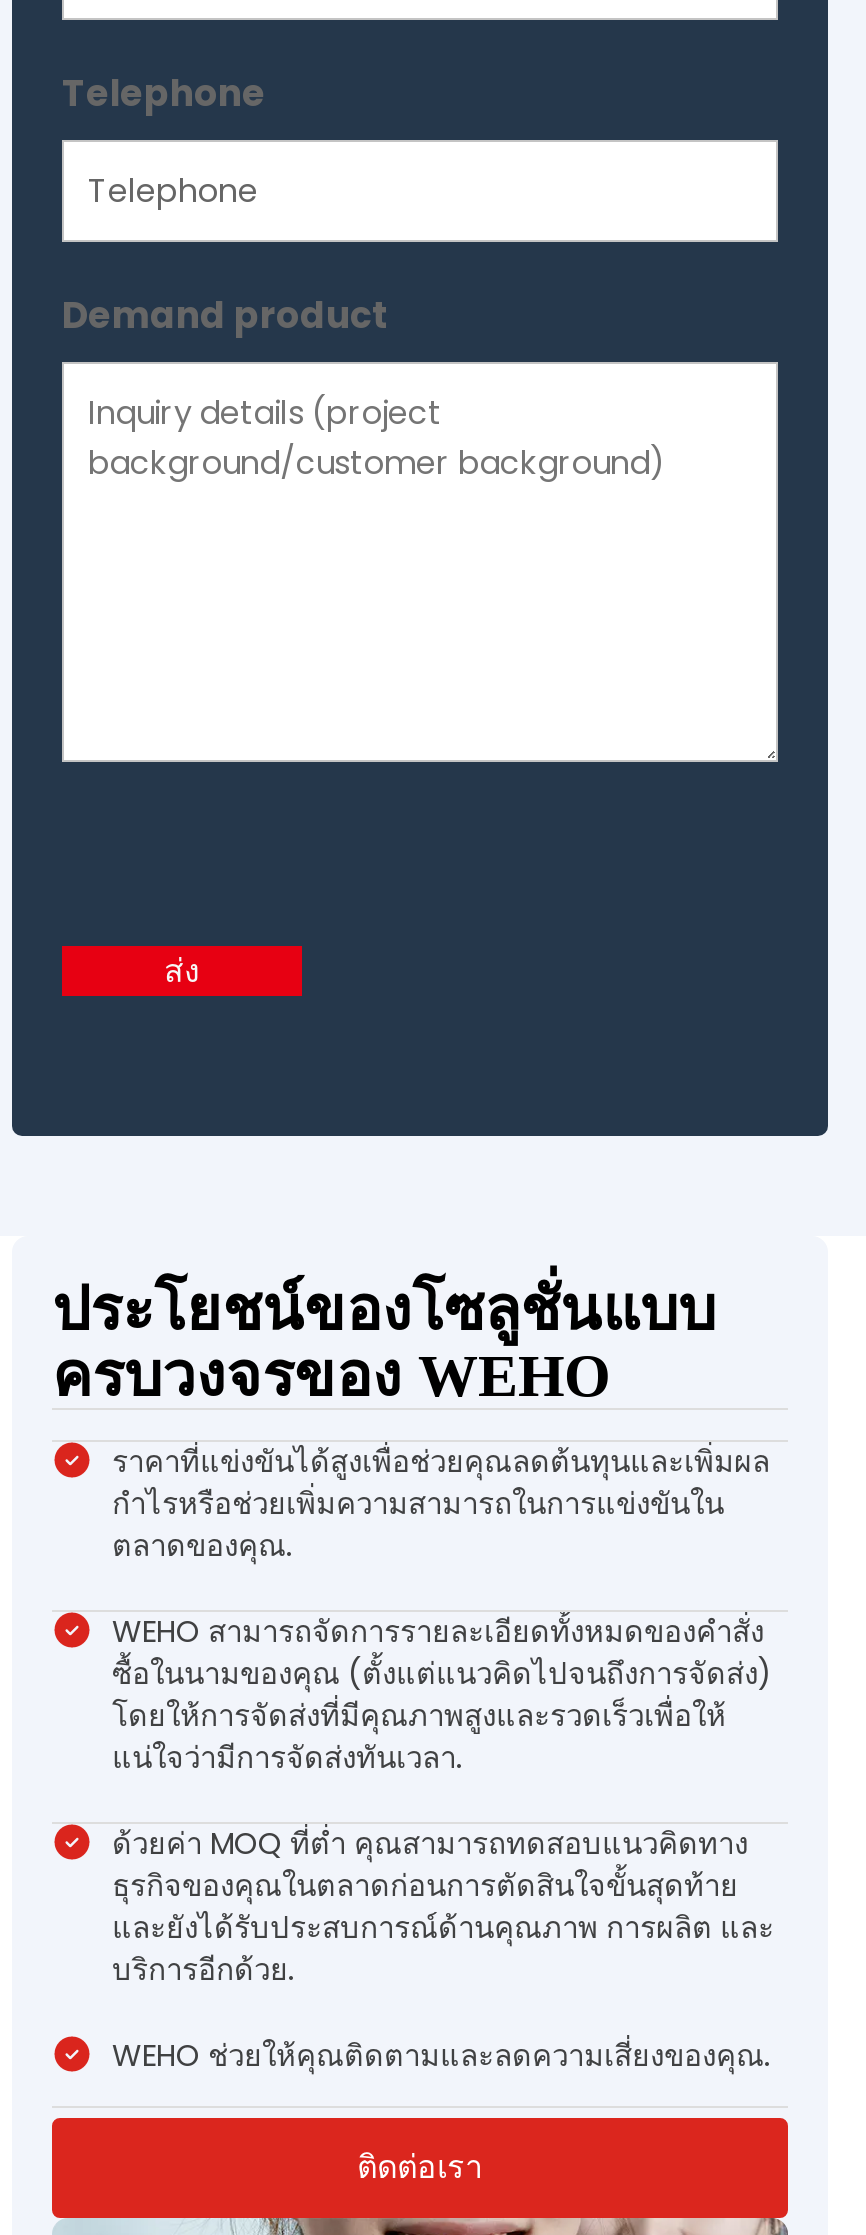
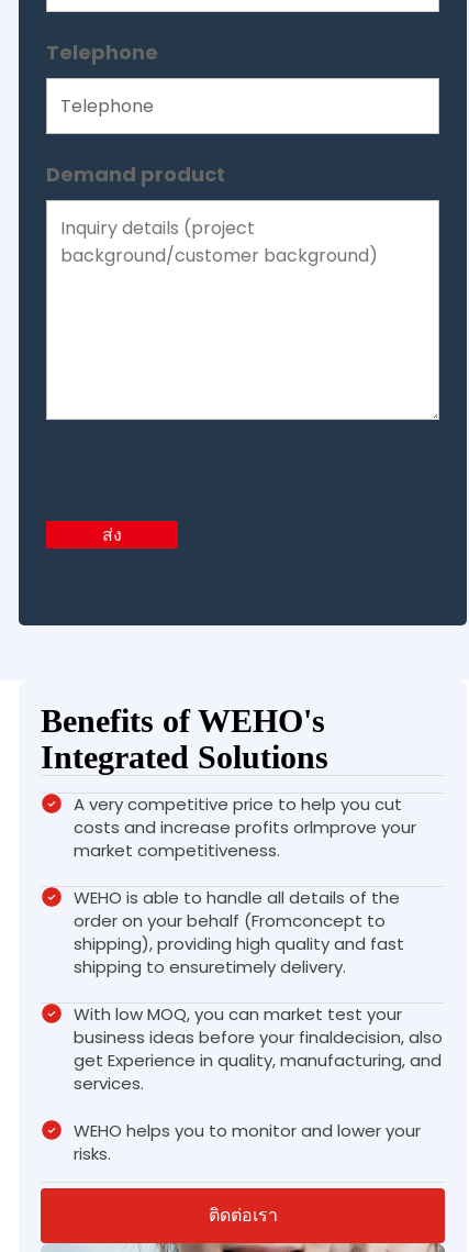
[52,1277,716,1409] ประโยชน์ของโซลูชั่นแบบ | ครบวงจรของ WEHO -> [41,702,328,775] Benefits of WEHO's | Integrated Solutions
[112,1441,770,1567] ราคาที่แข่งขันได้สูงเพื่อช่วยคุณลดต้นทุนและเพิ่มผล | กำไรหรือช่วยเพิ่มความสามารถในการแข่งขันใน | ตลาดของคุณ. -> [74,792,416,862] A very competitive price to help you cut | costs and increase profits orlmprove your | market competitiveness.
[112,1611,772,1779] WEHO สามารถจัดการรายละเอียดทั้งหมดของคำสั่ง | ซื้อในนามของคุณ (ตั้งแต่แนวคิดไปจนถึงการจัดส่ง) | โดยให้การจัดส่งที่มีคุณภาพสูงและรวดเร็วเพื่อให้ | แน่ใจว่ามีการจัดส่งทันเวลา. -> [74,886,404,978] WEHO is able to handle all details of the | order on your behalf (Fromconcept to | shipping), providing high quality and fast | shipping to ensuretimely delivery.
[112,1823,774,1991] ด้วยค่า MOQ ที่ต่ำ คุณสามารถทดสอบแนวคิดทาง | ธุรกิจของคุณในตลาดก่อนการตัดสินใจขั้นสุดท้าย | และยังได้รับประสบการณ์ด้านคุณภาพ การผลิต และ | บริการอีกด้วย. -> [74,1002,443,1095] With low MOQ, you can market test your | business ideas before your finaldecision, also | get Experience in quality, manufacturing, and | services.
[112,2035,770,2077] WEHO ช่วยให้คุณติดตามและลดความเสี่ยงของคุณ. -> [74,1119,421,1165] WEHO helps you to monitor and lower your | risks.

